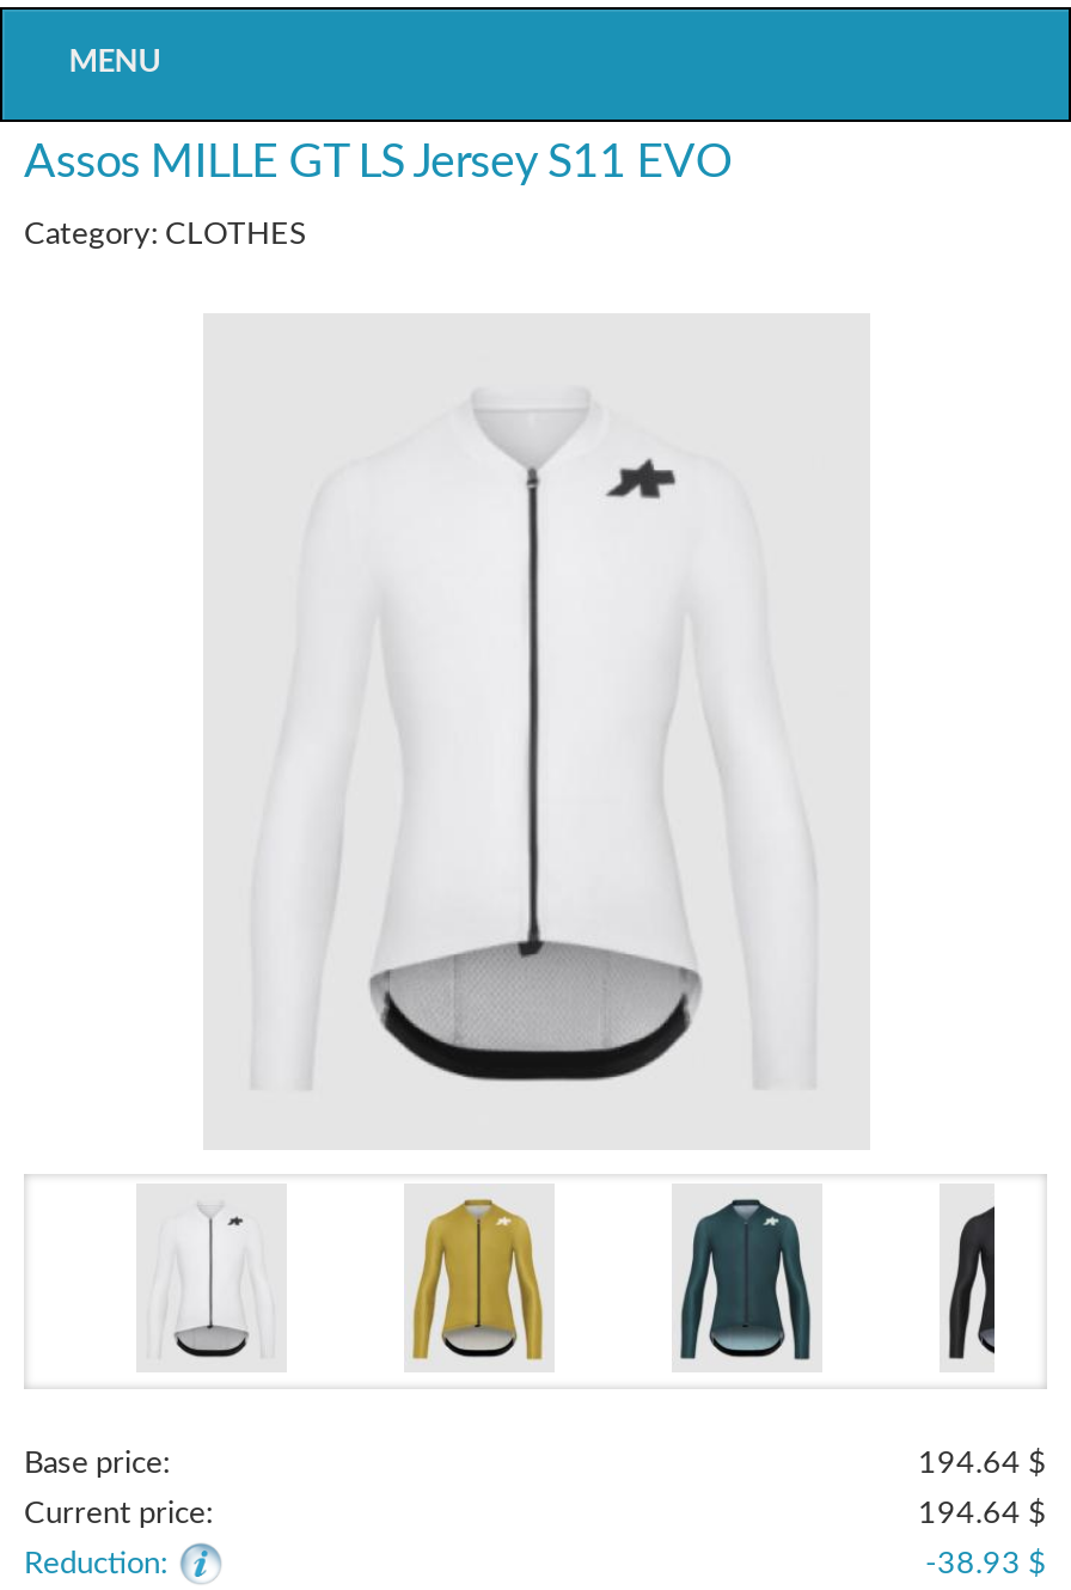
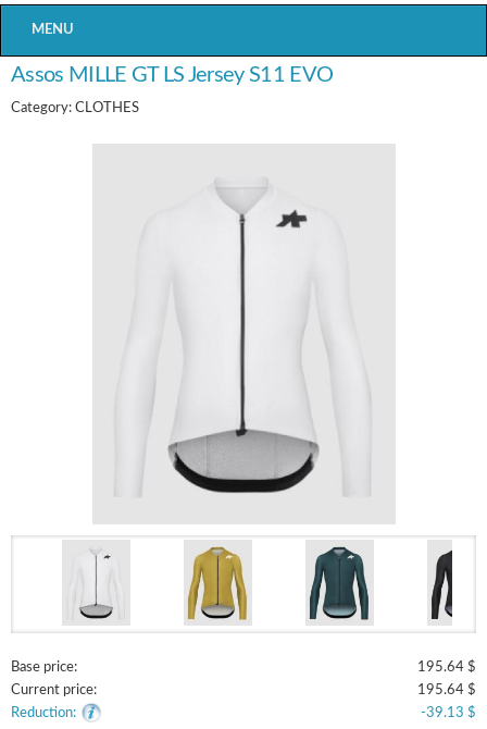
[918,1448,1047,1479] 194.64 $ -> [417,660,476,674] 195.64 $
[918,1498,1047,1529] 194.64 $ -> [417,683,476,697] 195.64 $
[925,1548,1047,1579] -38.93 $ -> [421,706,476,720] -39.13 $

